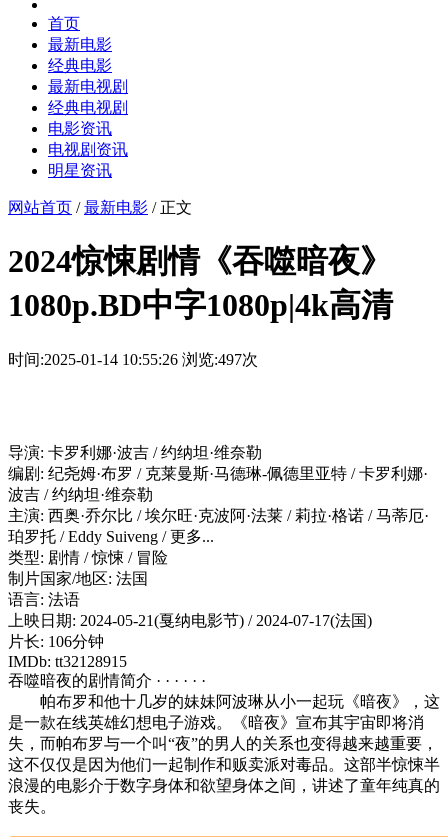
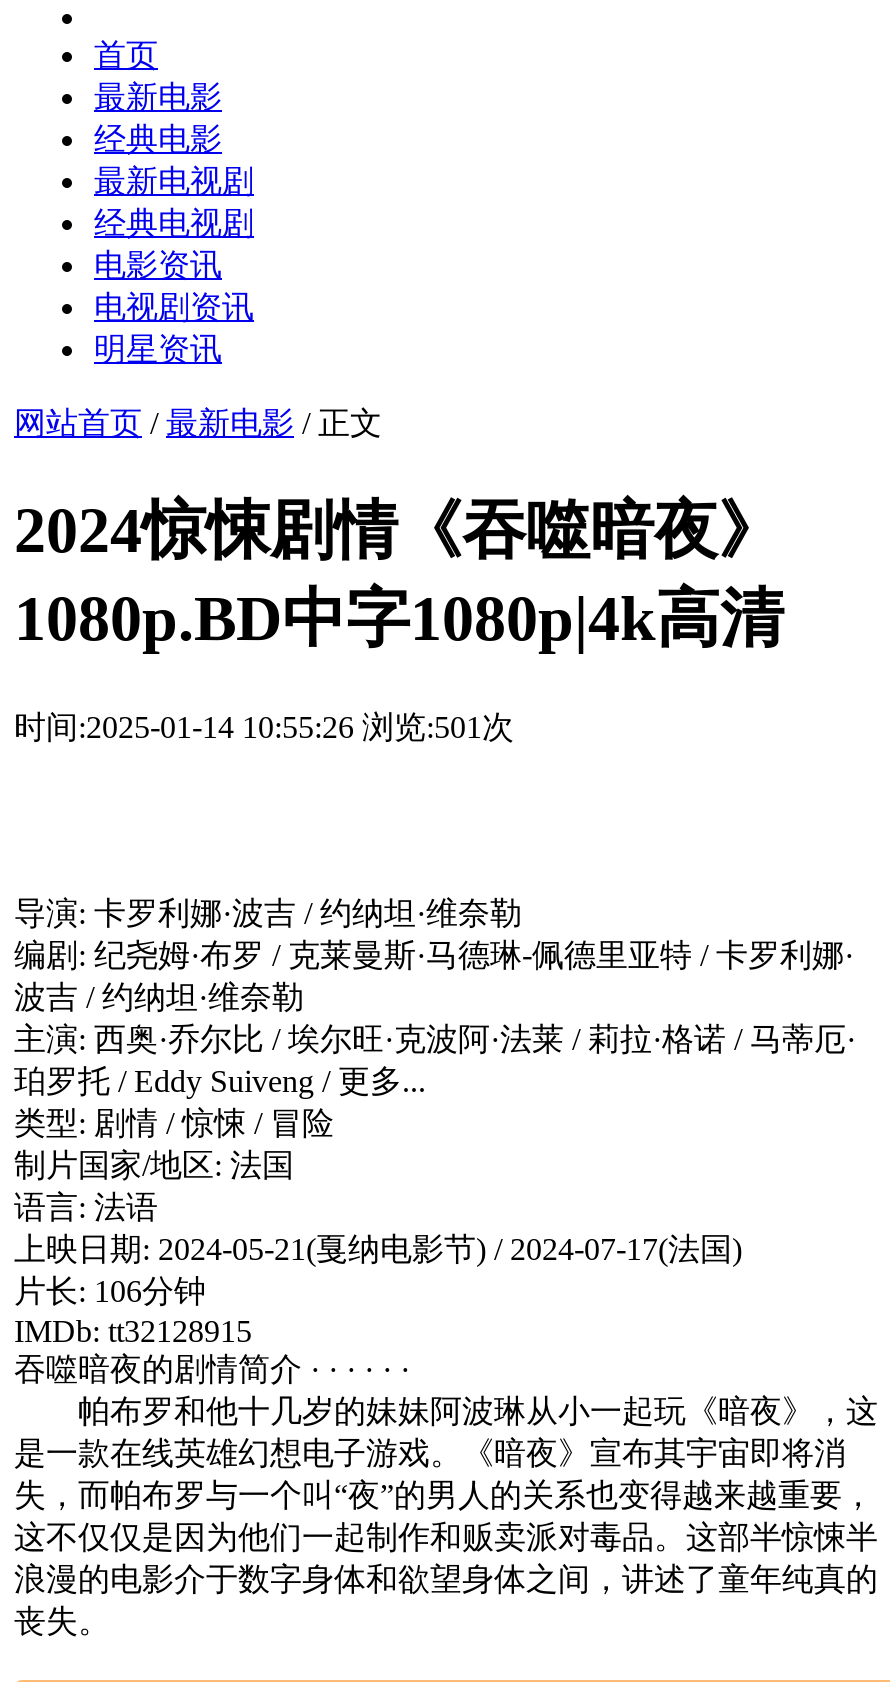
[8,351,258,368] 时间:2025-01-14 10:55:26 浏览:497次 -> [14,710,514,744] 时间:2025-01-14 10:55:26 浏览:501次

